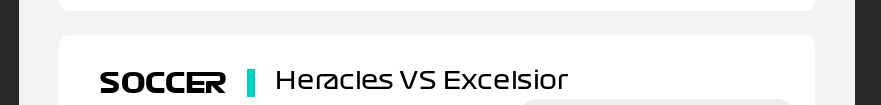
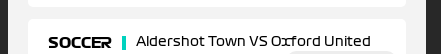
[275,69,569,93] Heracles VS Excelsior -> [136,36,371,48] Aldershot Town VS Oxford United

